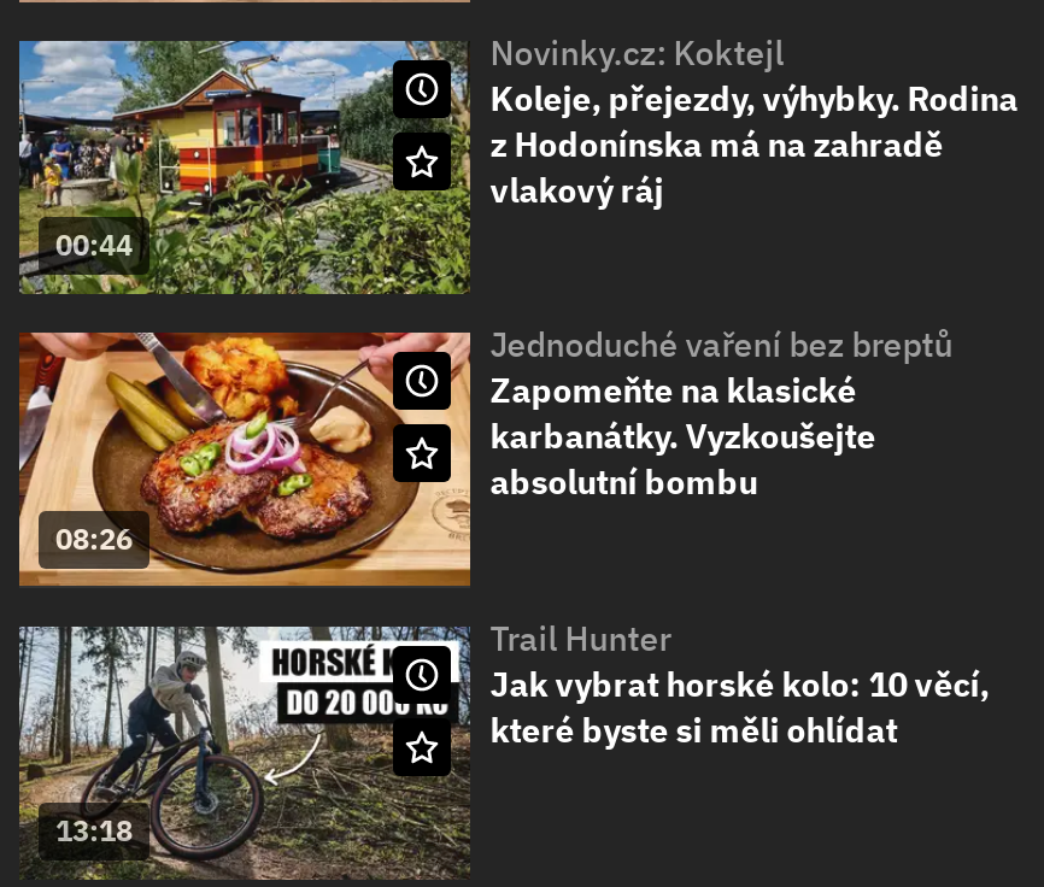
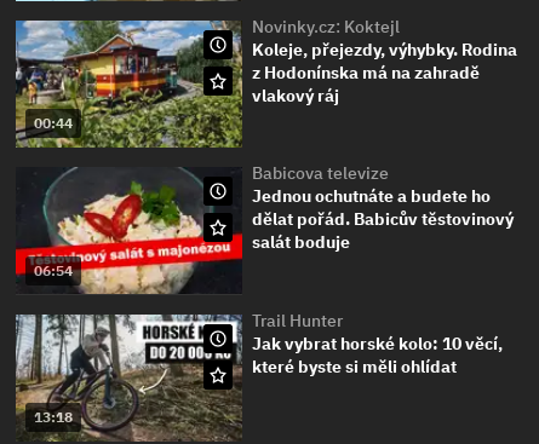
[17,330,473,588] [image] | 08:26 -> [15,167,242,294] [image] | 06:54
[490,324,953,505] Jednoduché vaření bez breptů | Zapomeňte na klasické | karbanátky. Vyzkoušejte | absolutní bombu -> [252,163,514,253] Babicova televize | Jednou ochutnáte a budete ho | dělat pořád. Babicův těstovinový | salát boduje

